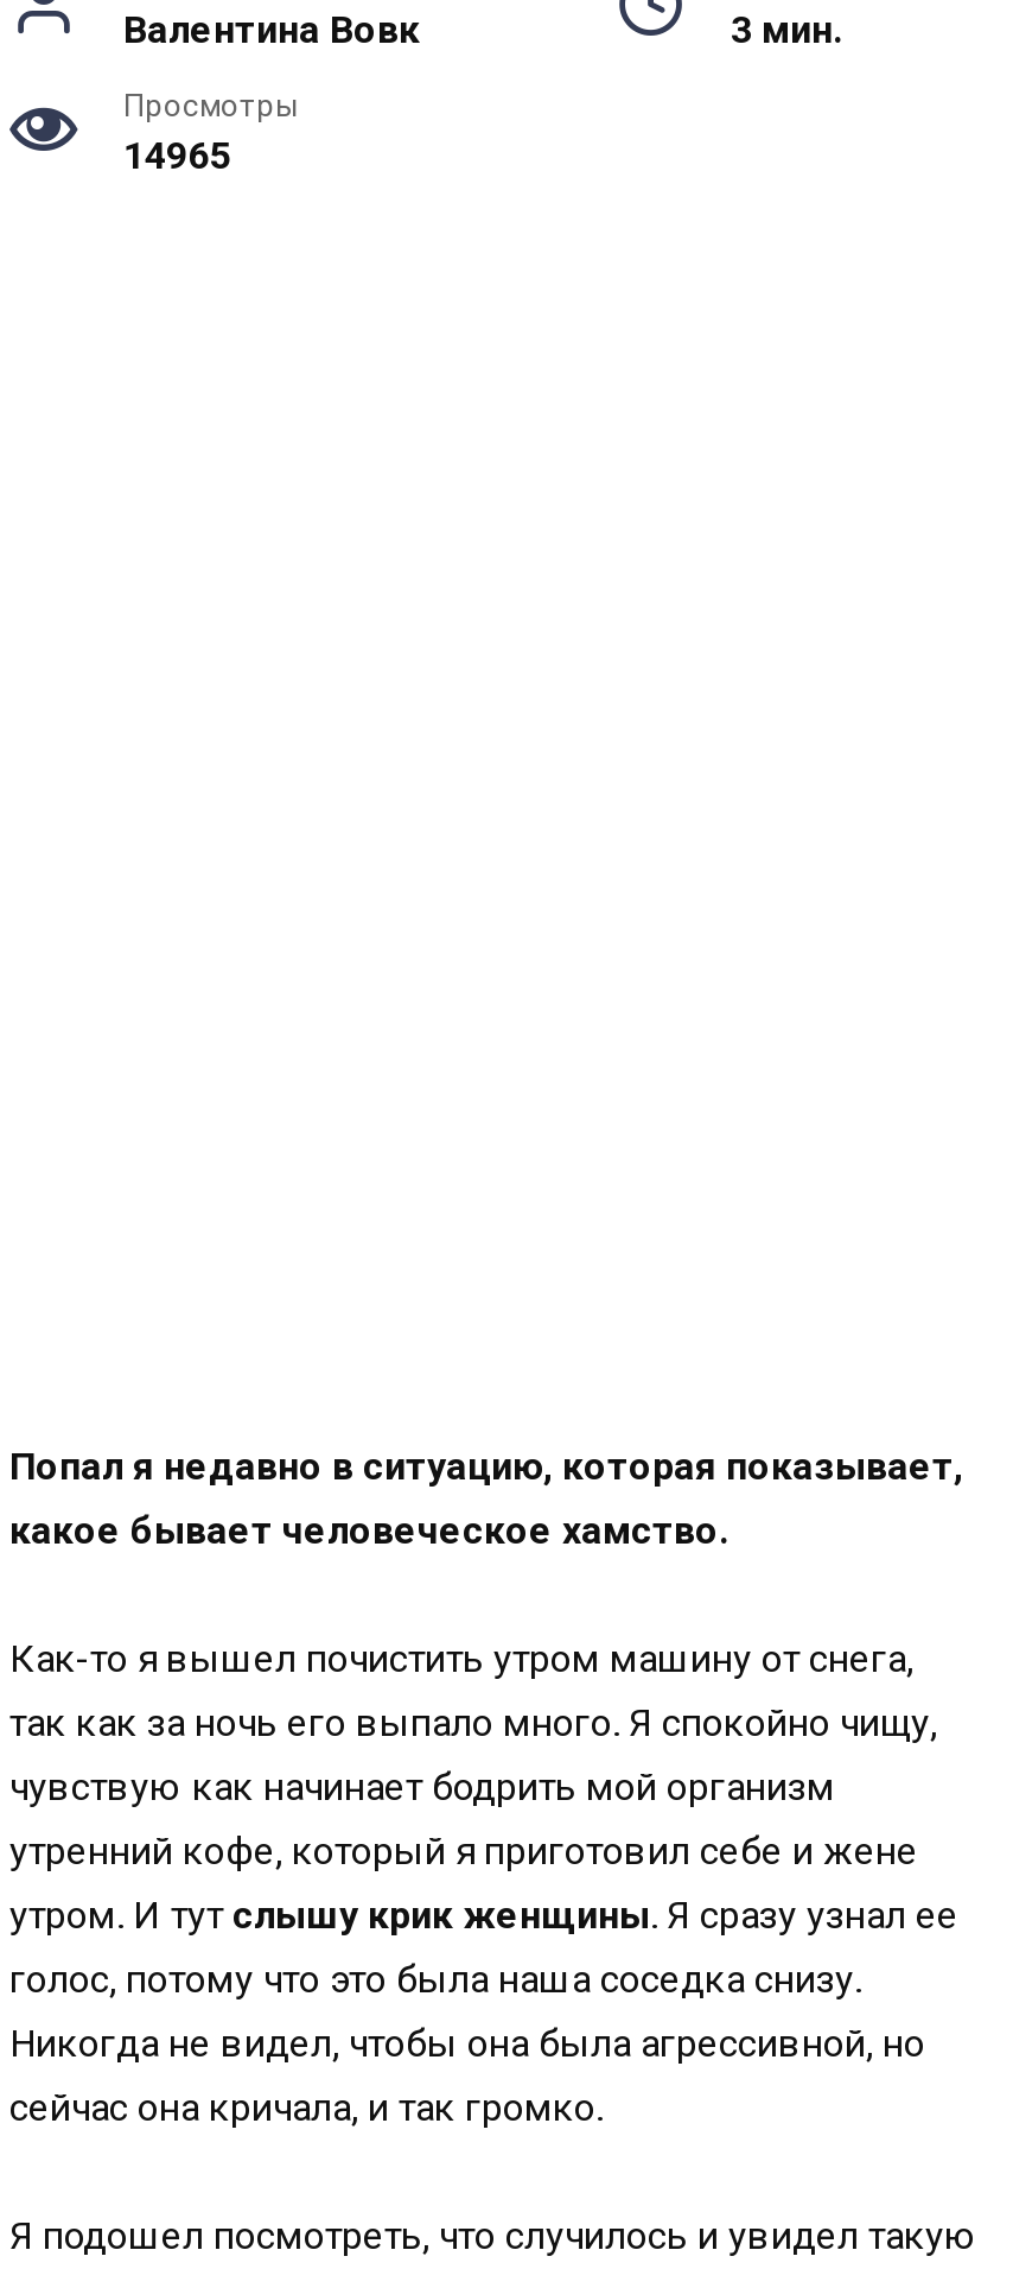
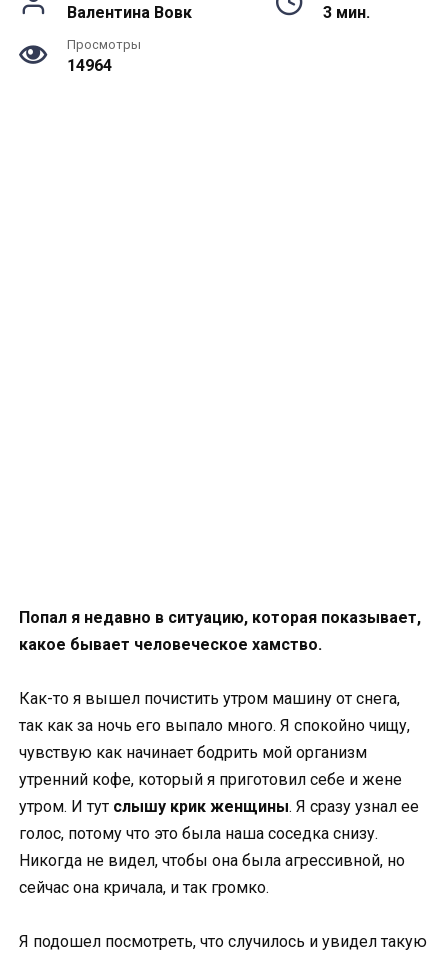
[123,133,230,178] 14965 -> [67,56,112,75] 14964

